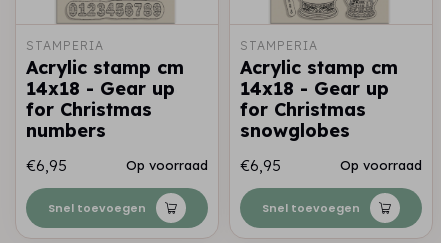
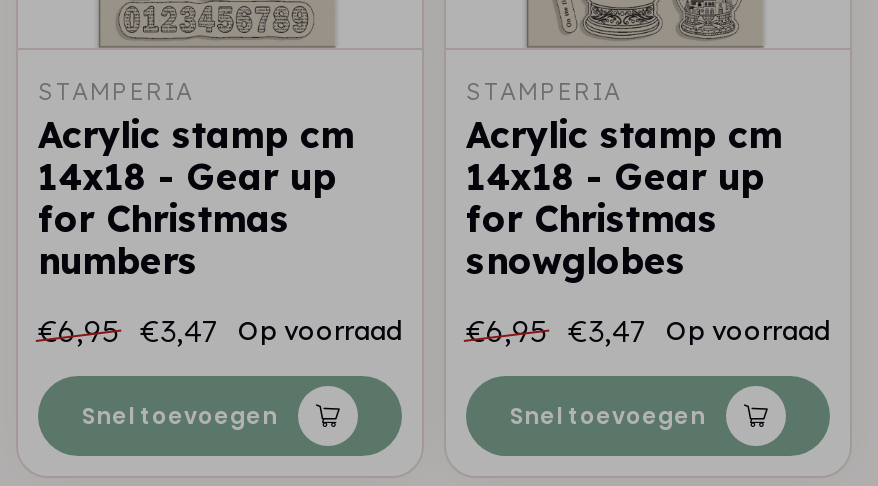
[26,156,67,175] €6,95 -> [38,312,218,350] €6,95 €3,47
[240,156,281,175] €6,95 -> [466,312,646,350] €6,95 €3,47

